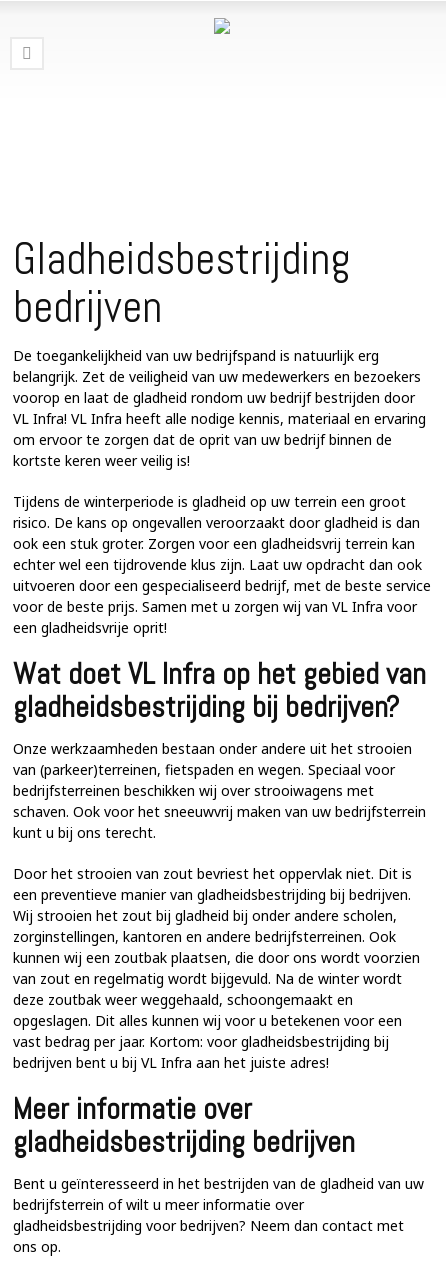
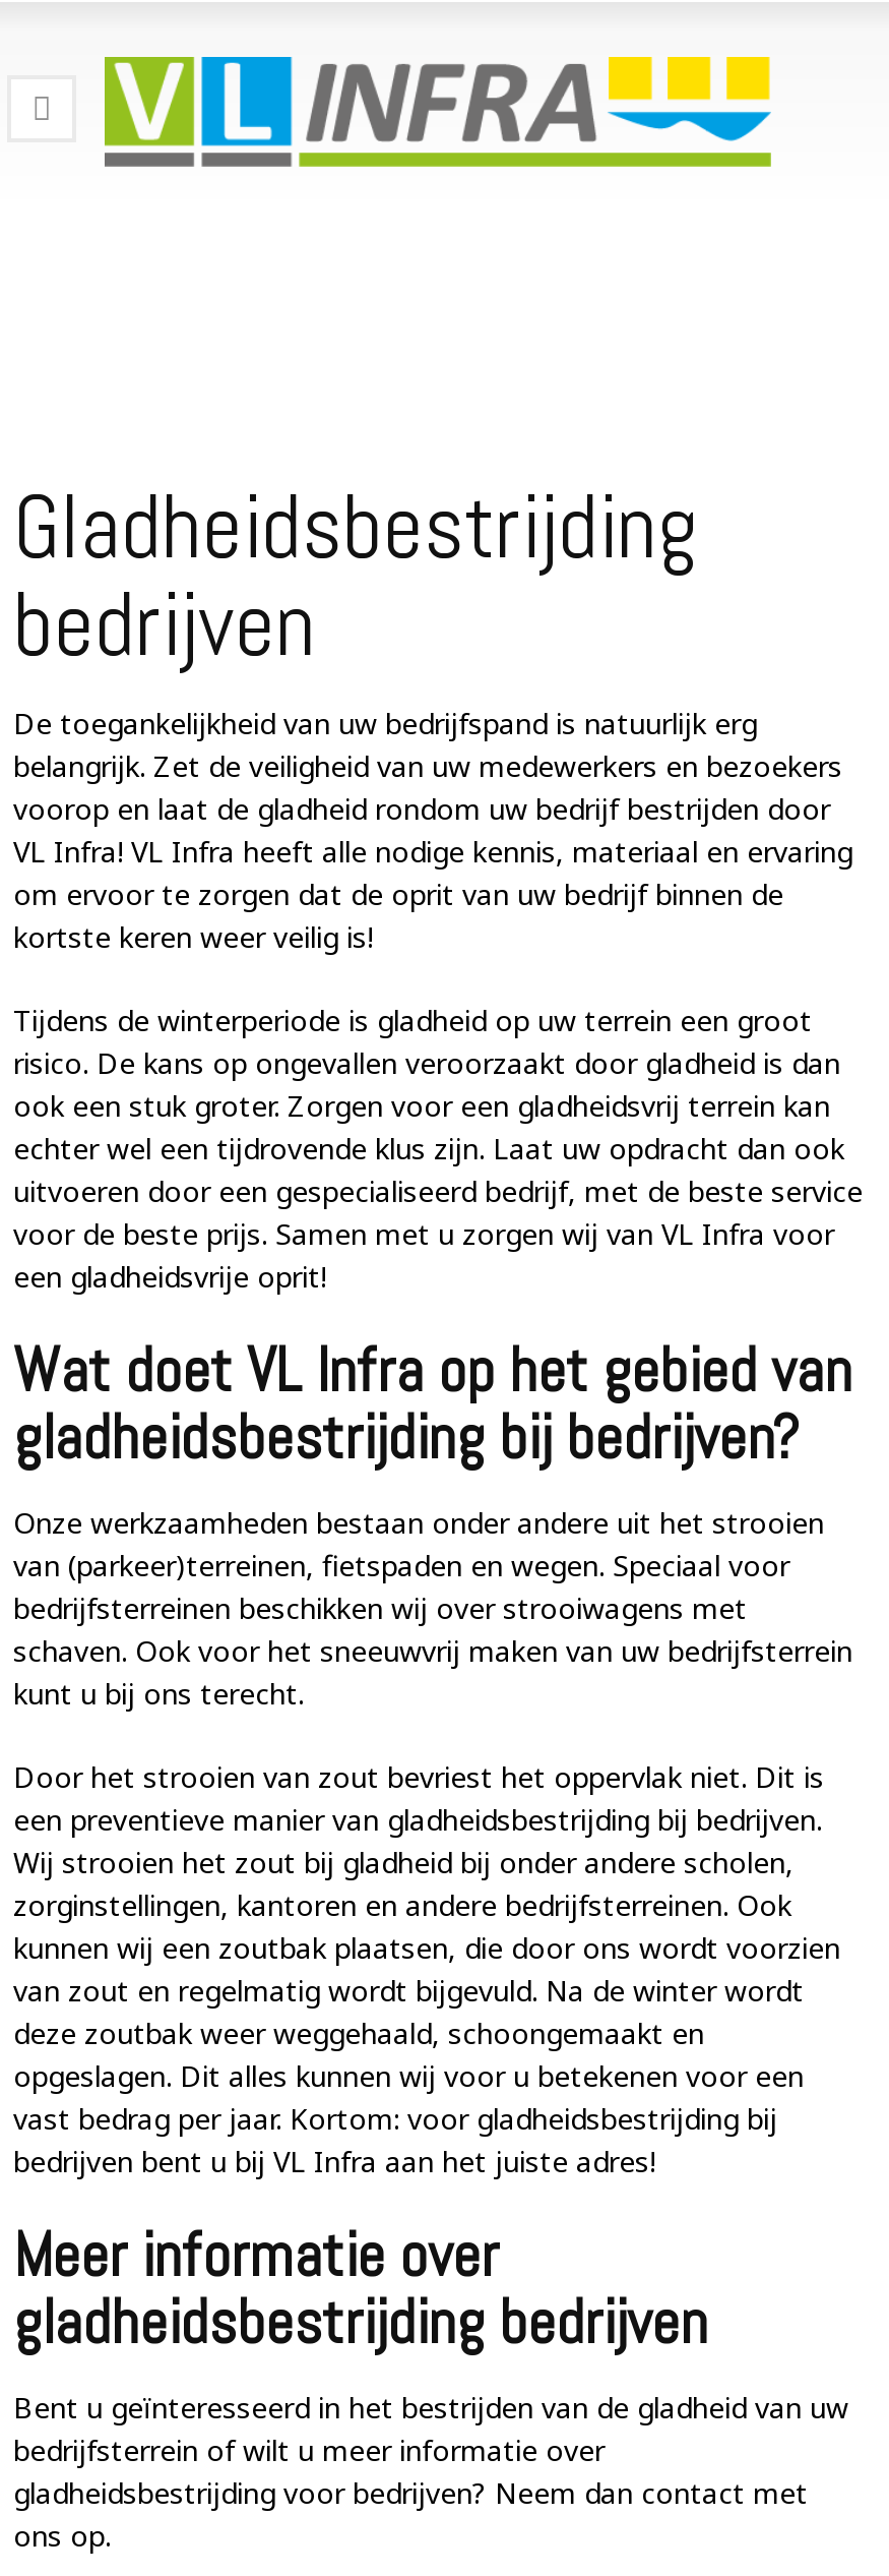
none -> [103,39,773,169] [image]

